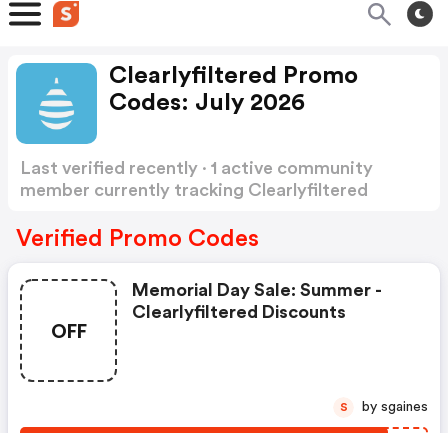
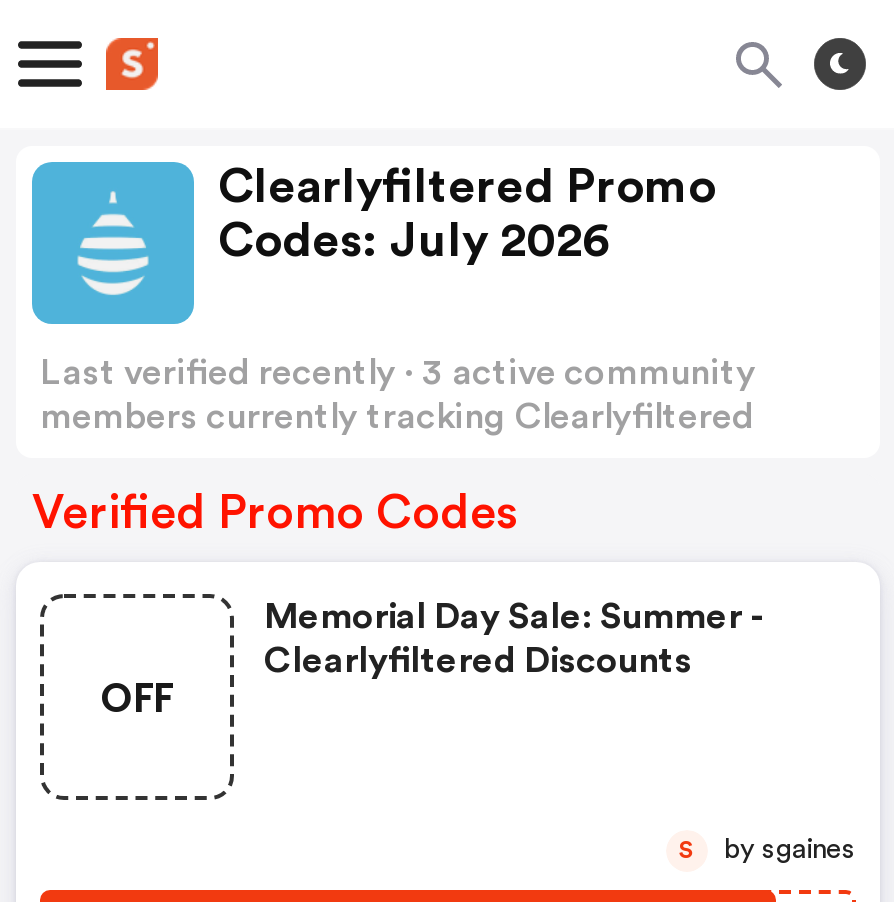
[20,159,373,177] Last verified recently · 1 active community -> [40,354,756,390] Last verified recently · 3 active community
[20,181,368,199] member currently tracking Clearlyfiltered -> [40,398,754,434] members currently tracking Clearlyfiltered

